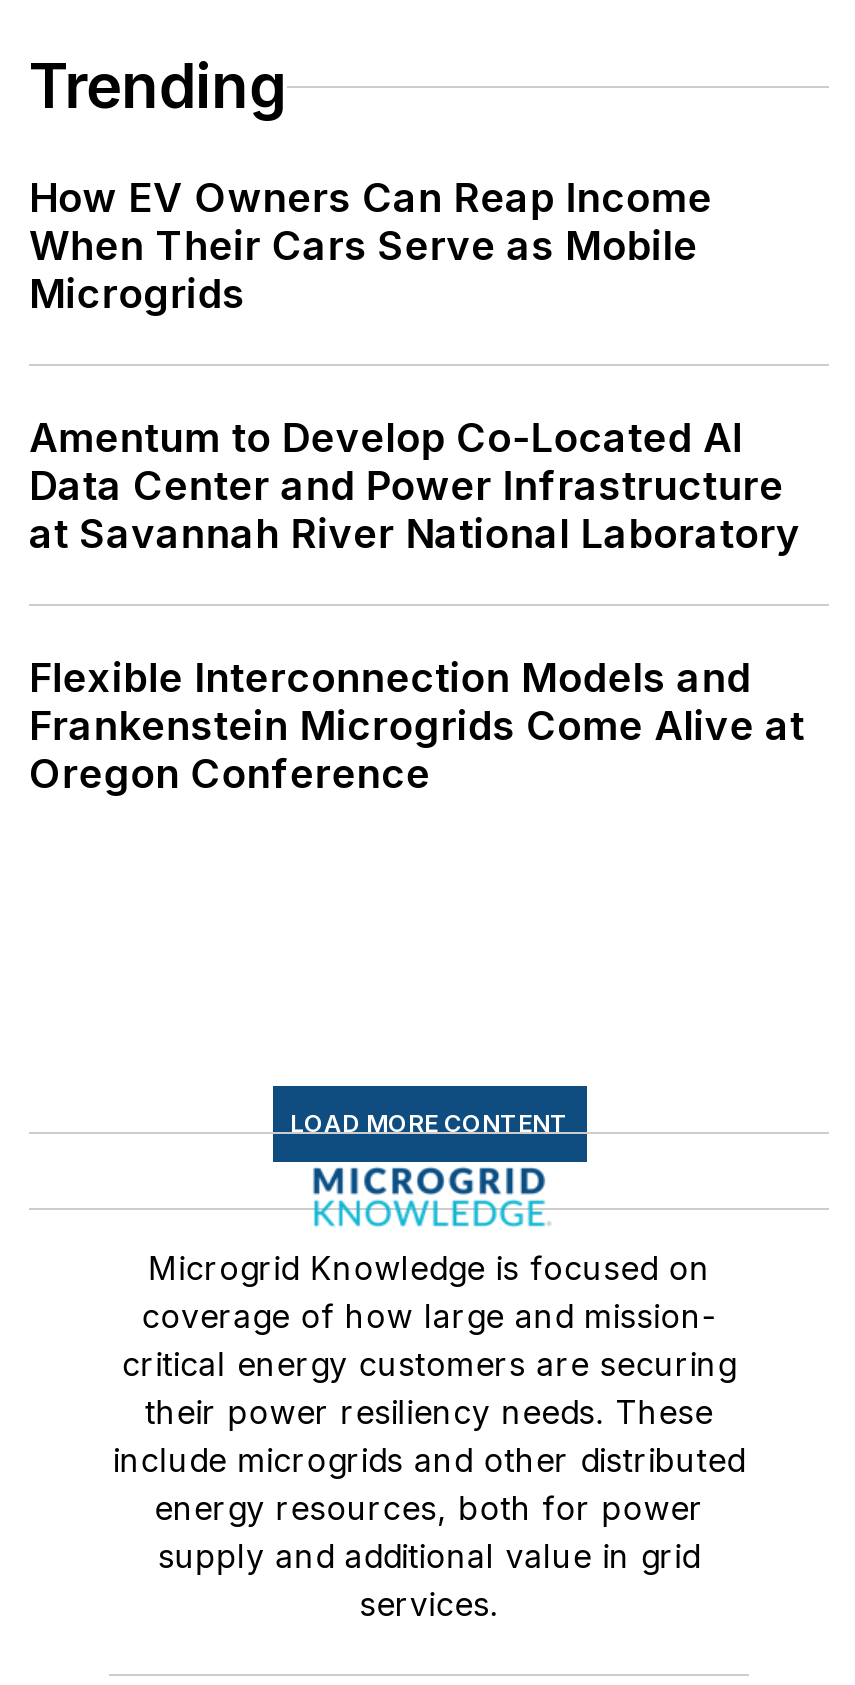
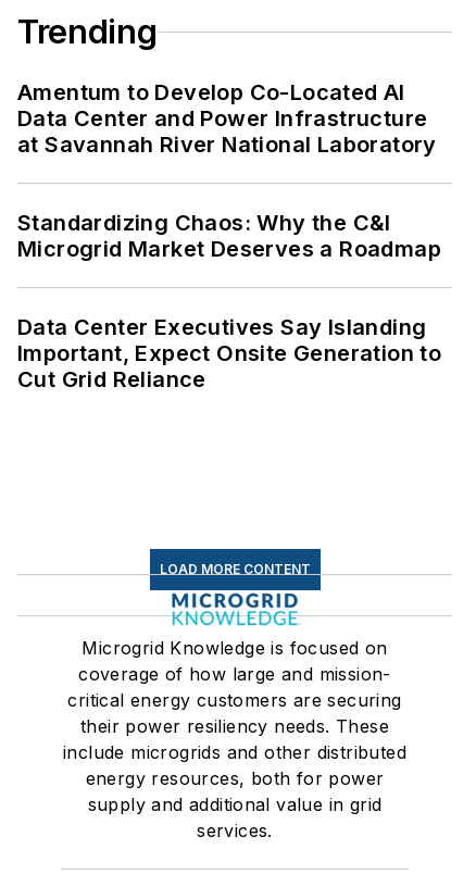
[29,175,712,319] How EV Owners Can Reap Income | When Their Cars Serve as Mobile | Microgrids -> none
moved [29,415,801,559] -> [17,80,437,158]: Amentum to Develop Co-Located AI | Data Center and Power Infrastructure | at Savannah River National Laboratory
[29,655,805,799] Flexible Interconnection Models and | Frankenstein Microgrids Come Alive at | Oregon Conference -> [17,210,441,393] Standardizing Chaos: Why the C&I | Microgrid Market Deserves a Roadmap | Data Center Executives Say Islanding | Important, Expect Onsite Generation to | Cut Grid Reliance

